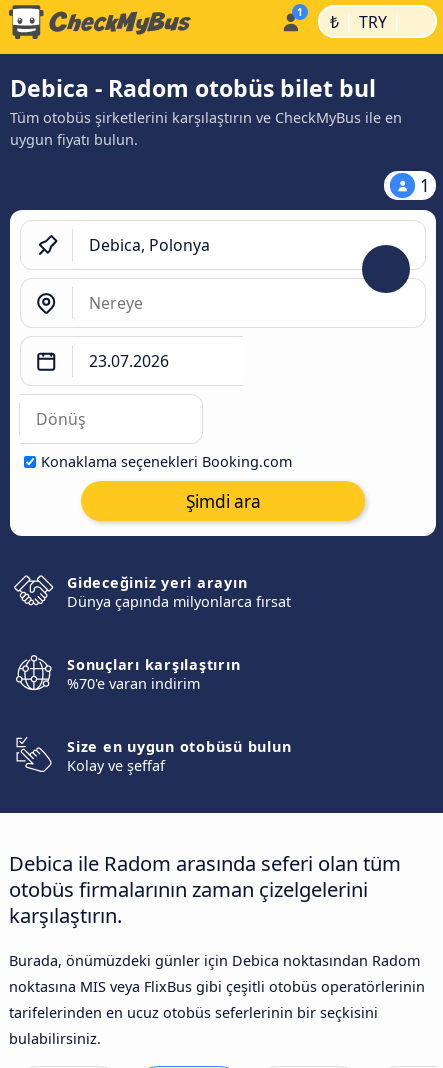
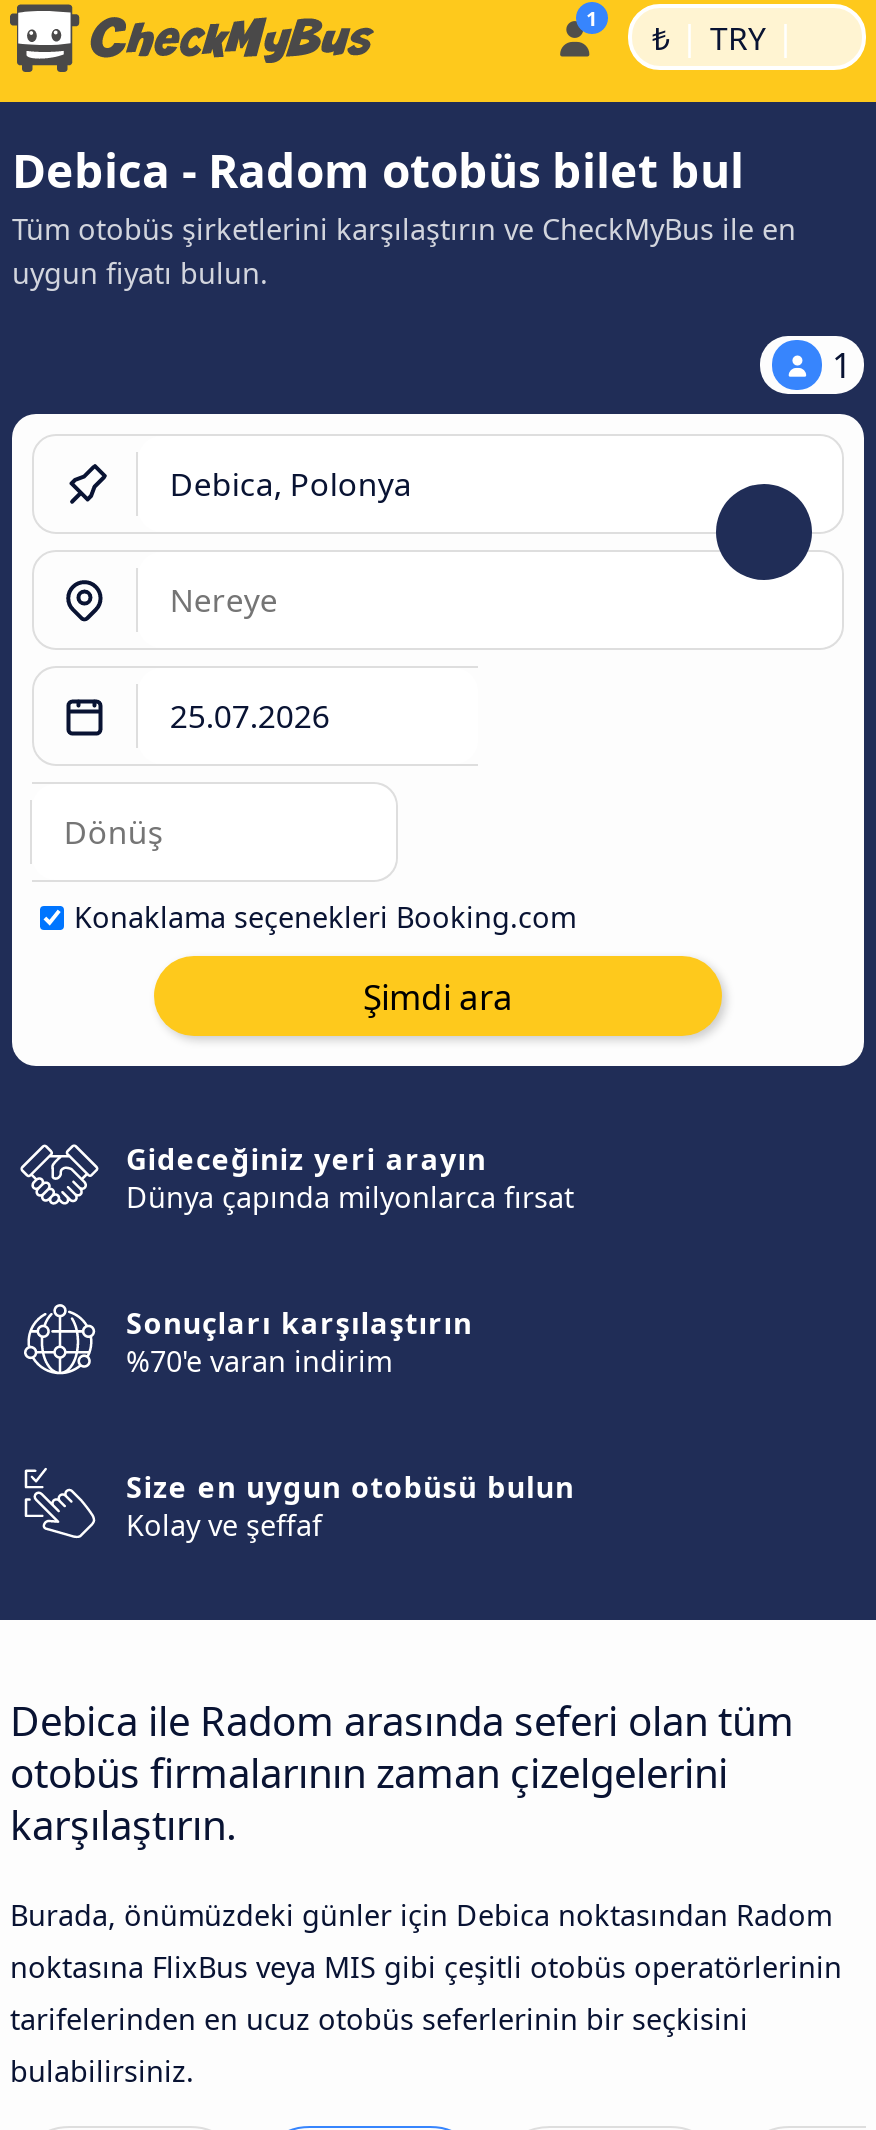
[9,977,425,996] noktasına MIS veya FlixBus gibi çeşitli otobüs operatörlerinin -> [10,1948,842,1986] noktasına FlixBus veya MIS gibi çeşitli otobüs operatörlerinin

